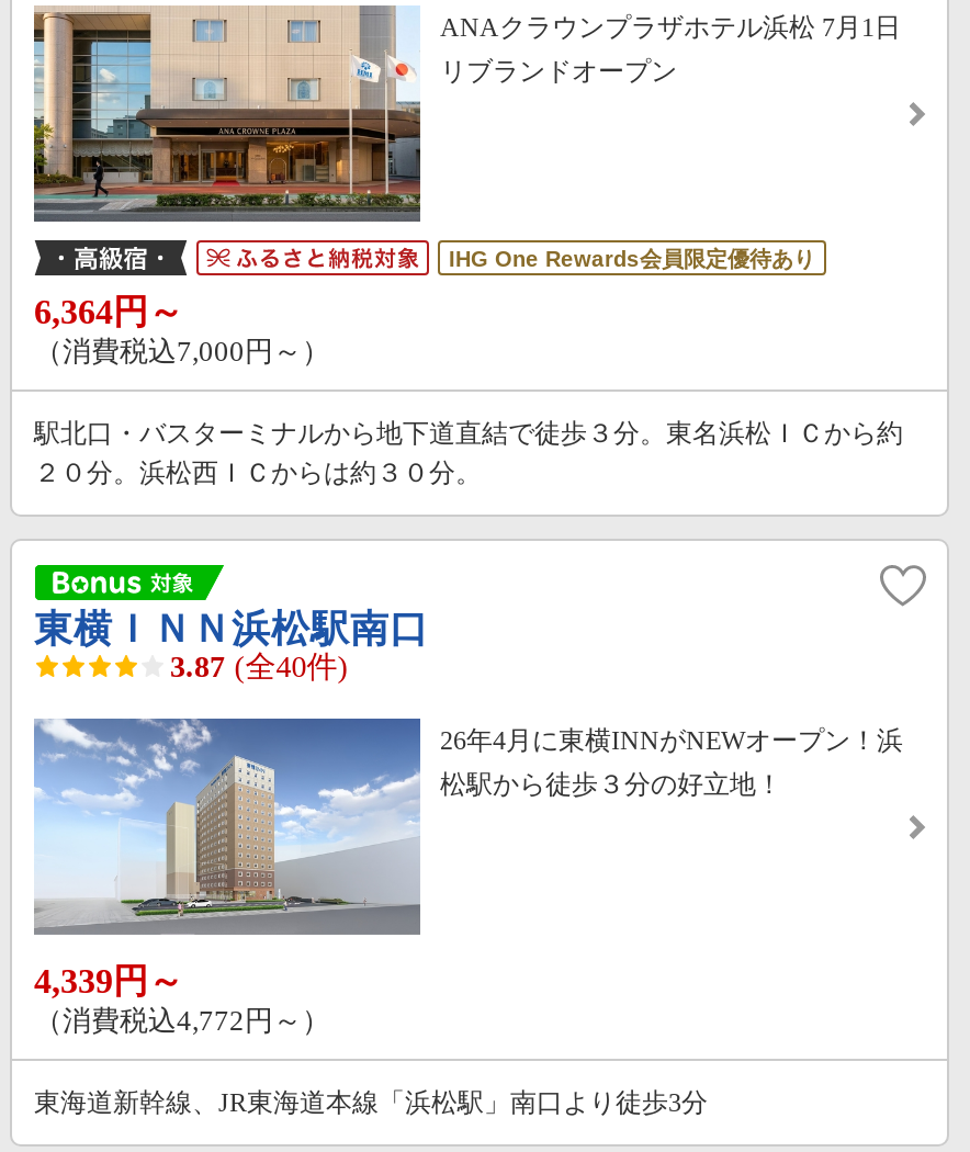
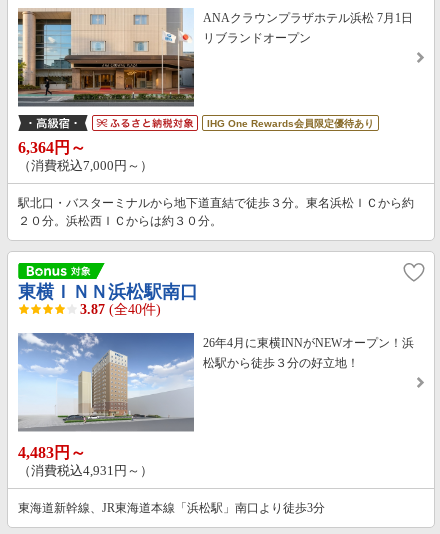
[34,961,183,999] 4,339円～ -> [18,444,86,461] 4,483円～
[34,1005,330,1036] （消費税込4,772円～） -> [18,464,153,478] （消費税込4,931円～）

